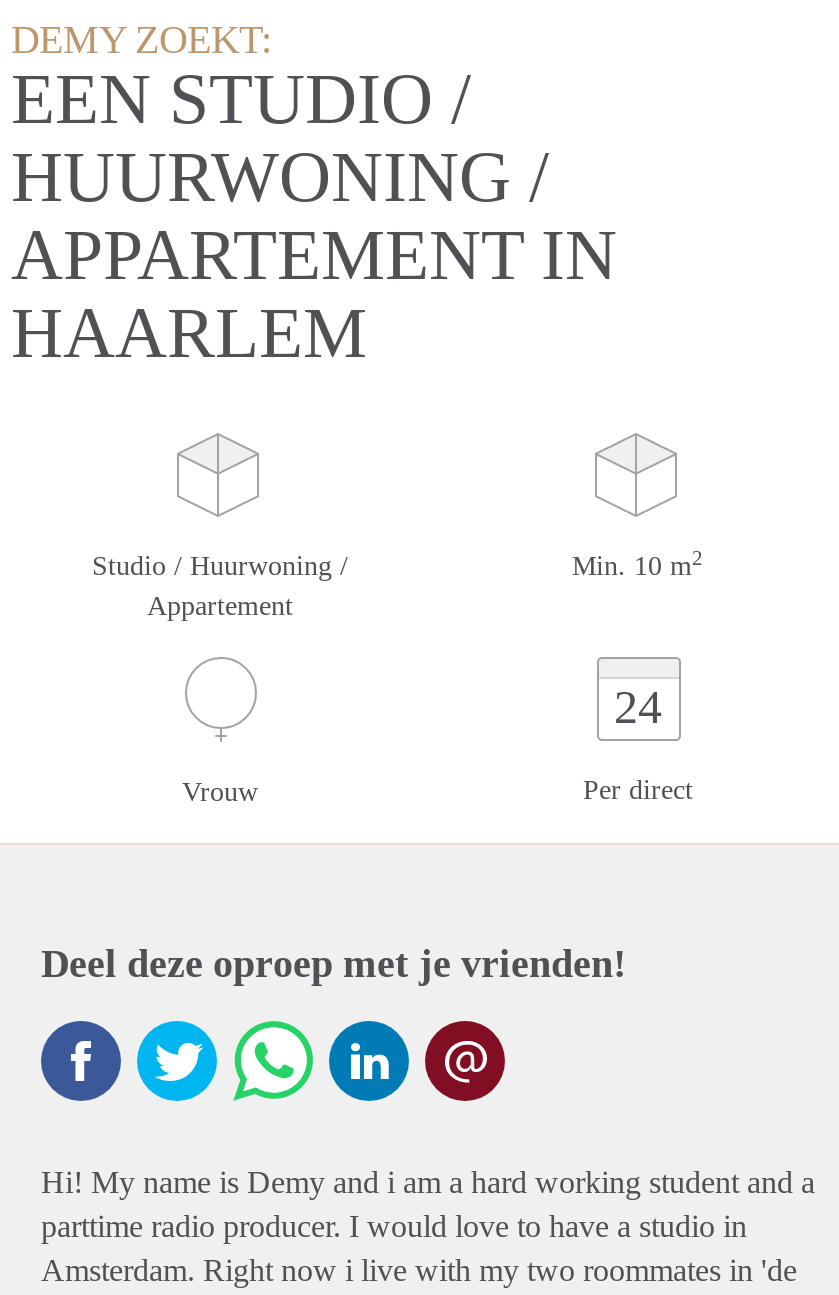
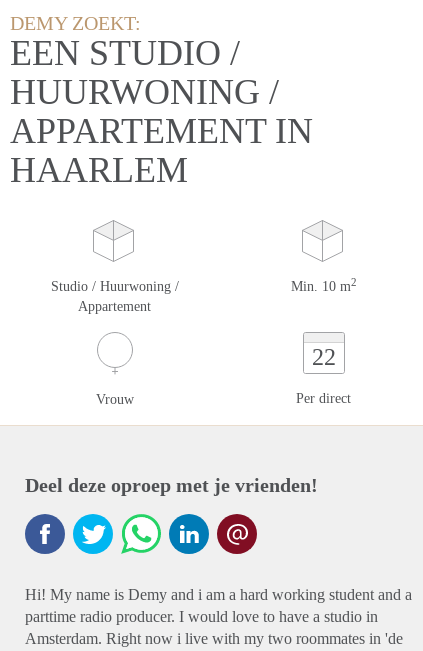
[614,681,662,733] 24 -> [311,344,335,370] 22

